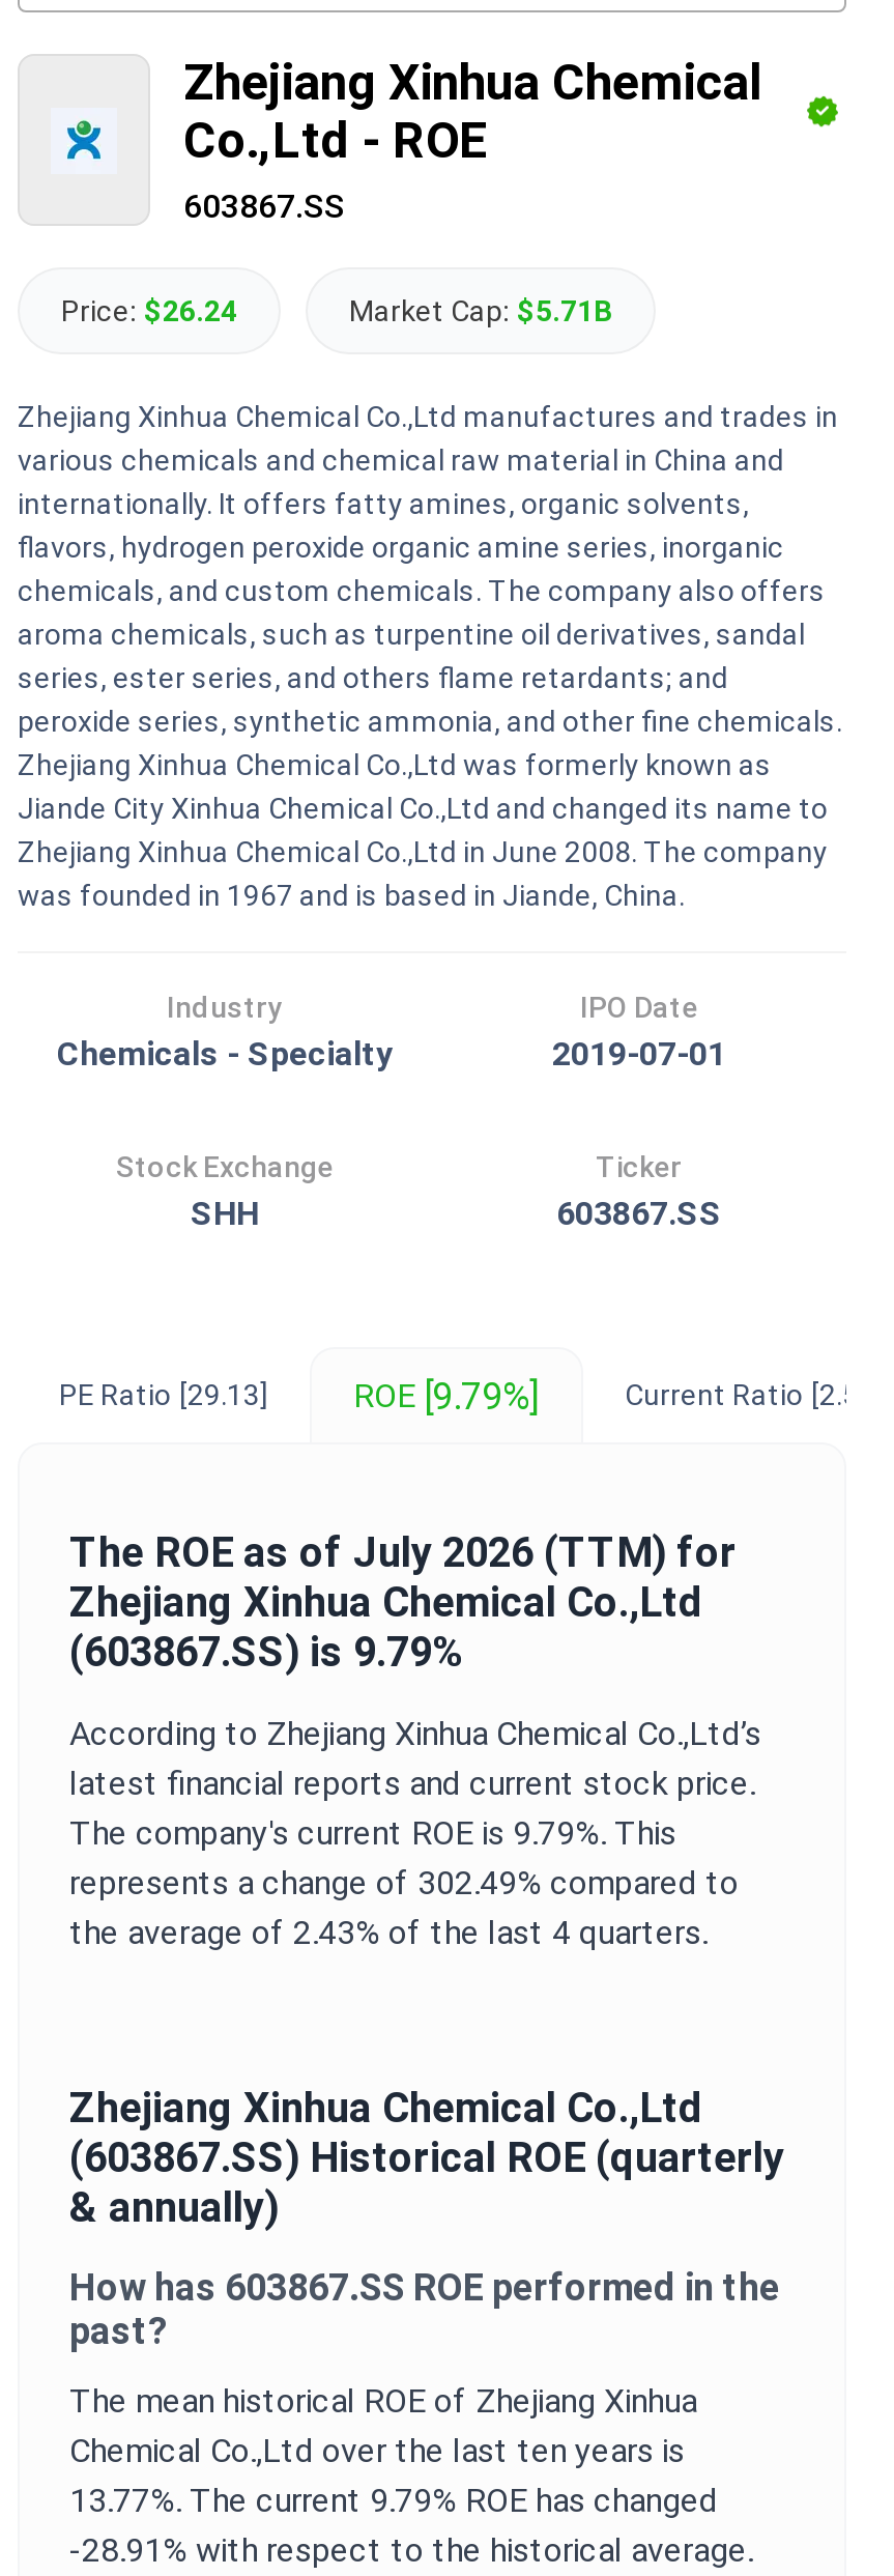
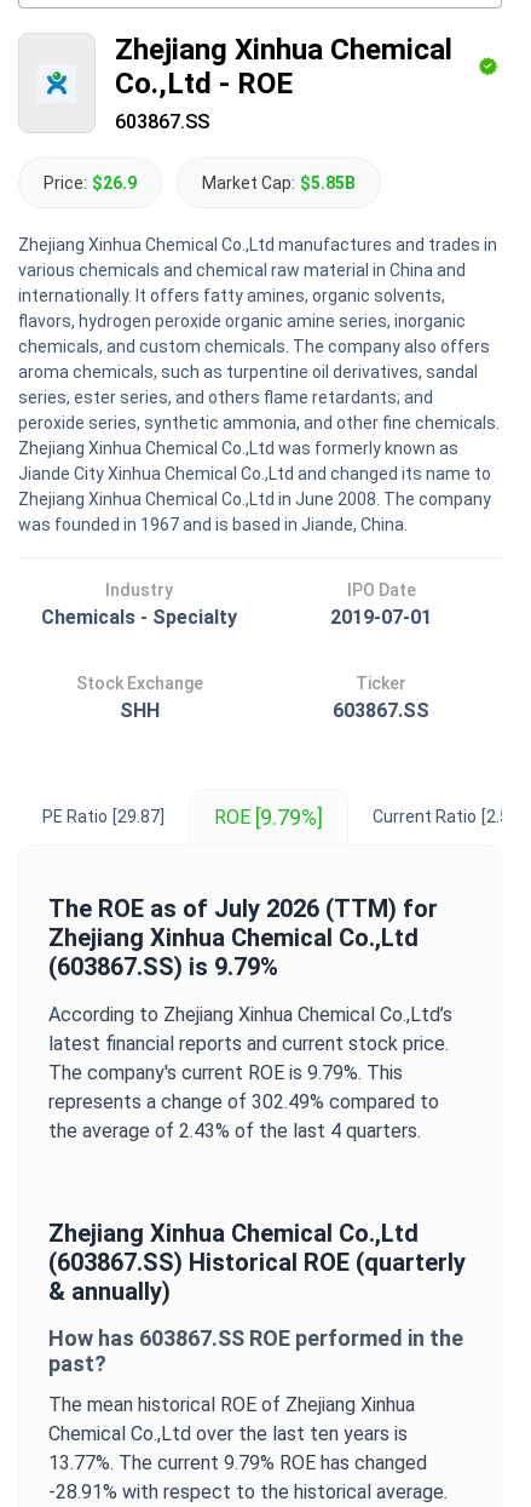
[61,294,237,327] Price: $26.24 -> [44,173,137,193] Price: $26.9
[349,294,612,327] Market Cap: $5.71B -> [202,173,356,193] Market Cap: $5.85B
[59,1378,268,1411] PE Ratio [29.13] -> [42,807,165,826] PE Ratio [29.87]

